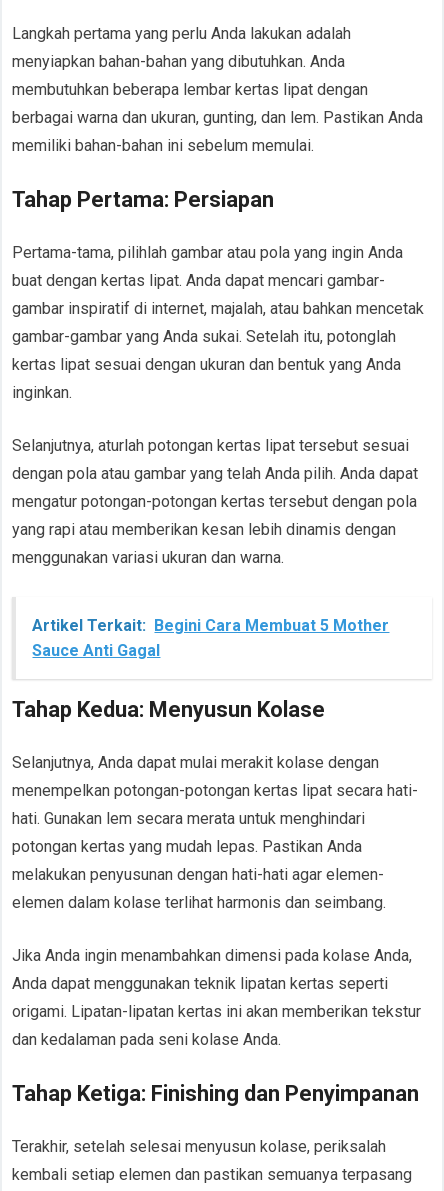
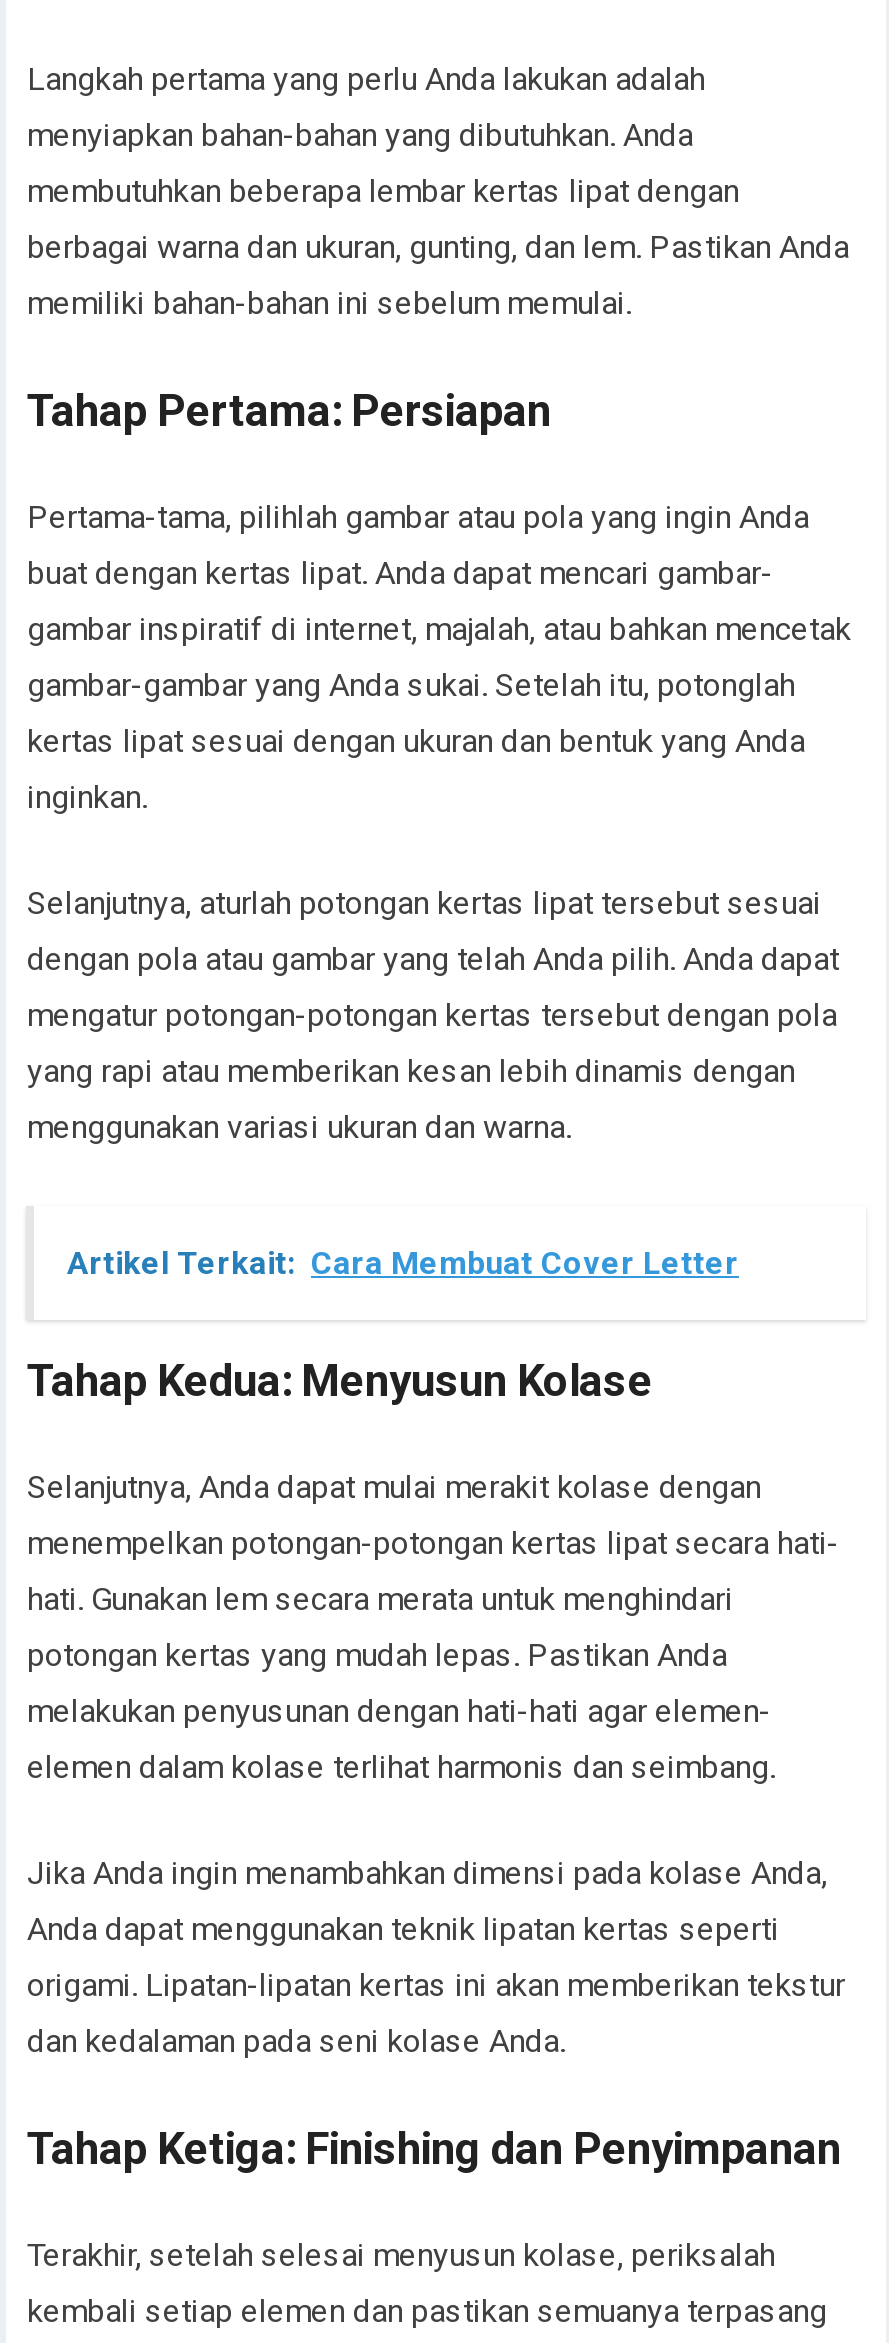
[32,616,389,660] Artikel Terkait: Begini Cara Membuat 5 Mother | Sauce Anti Gagal -> [67,1244,739,1282] Artikel Terkait: Cara Membuat Cover Letter

